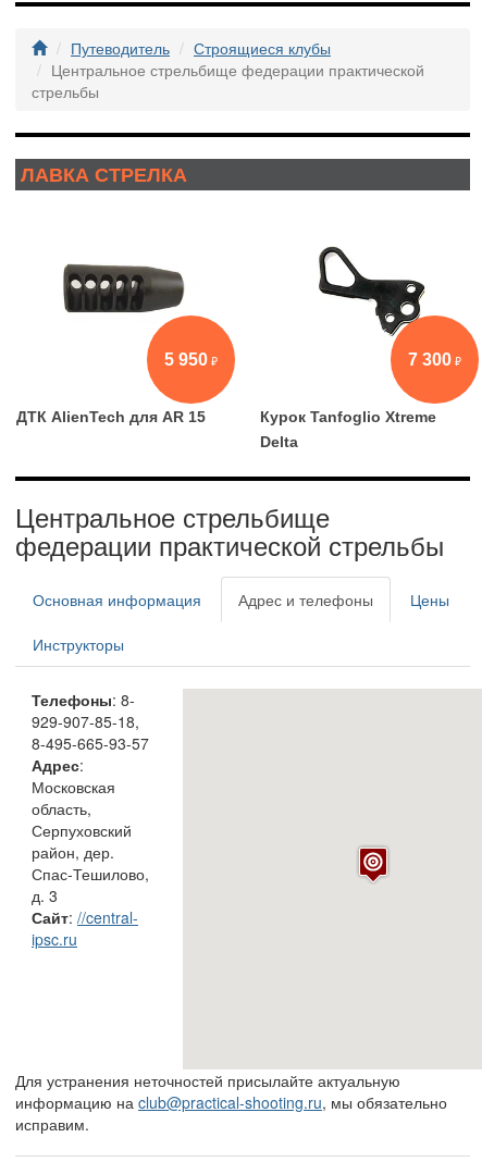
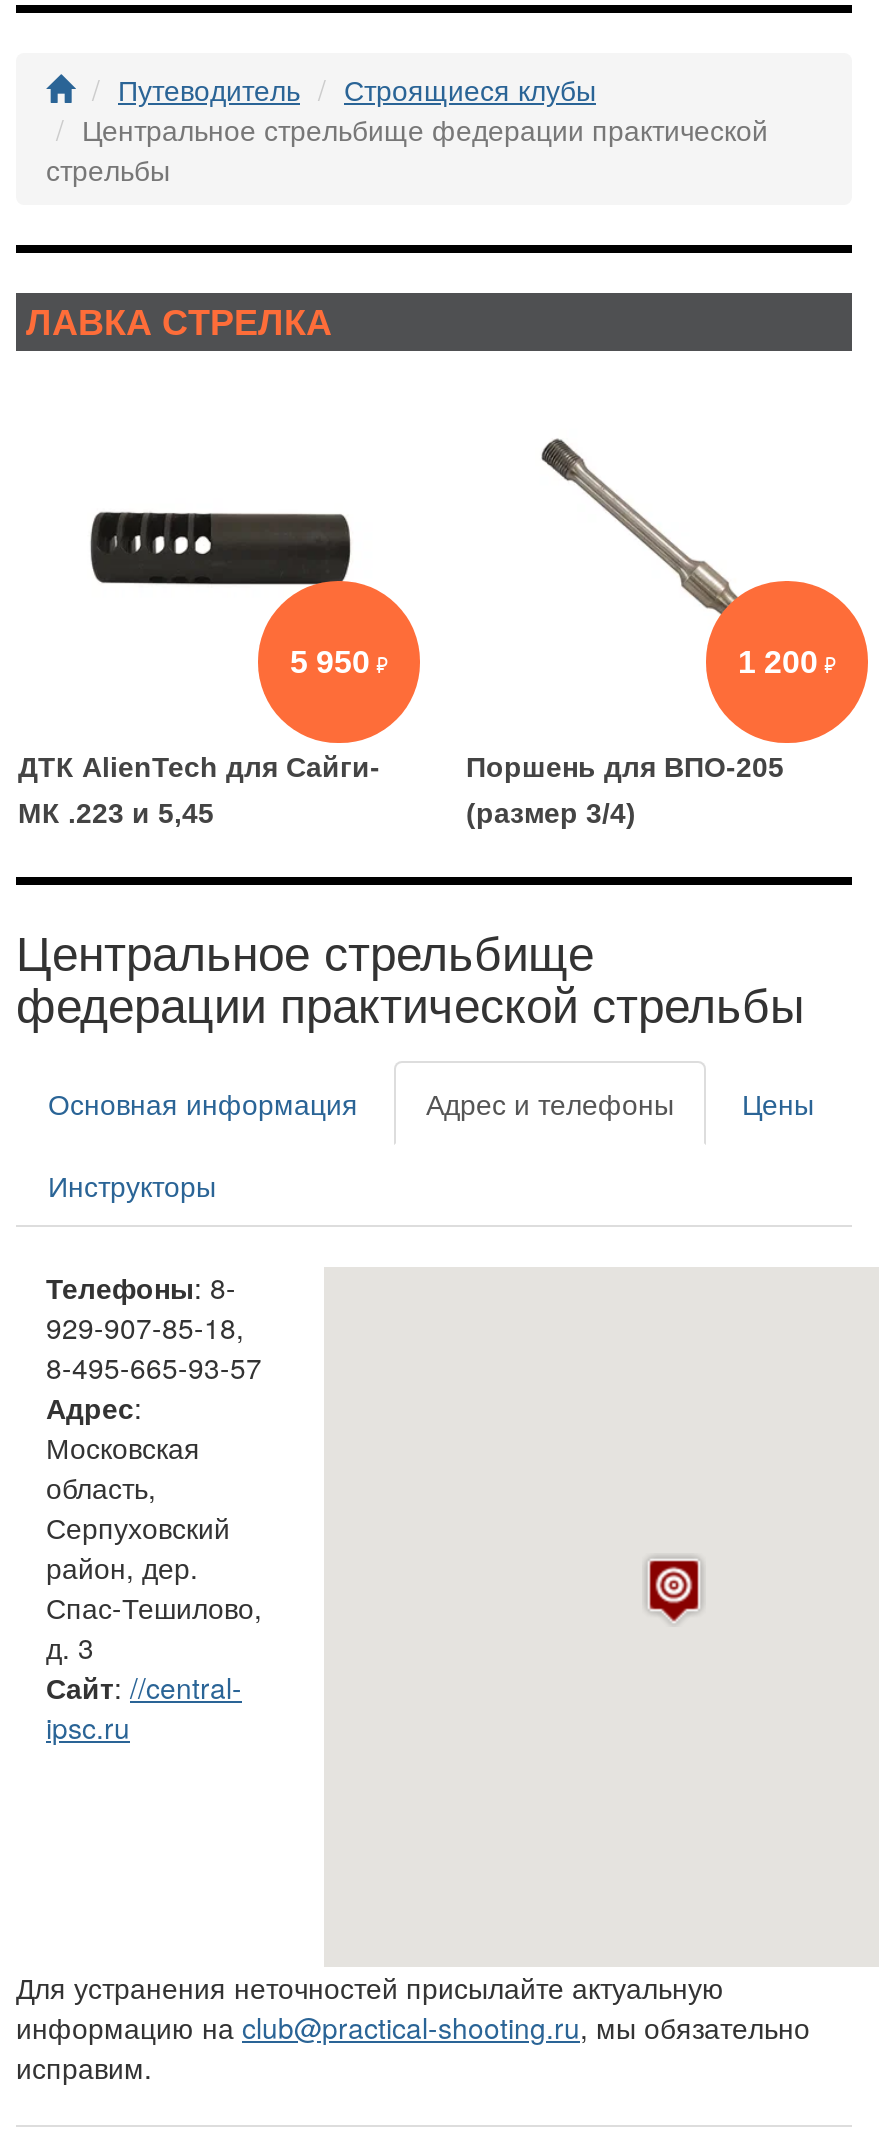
[301,238,452,368] [image] | 7 300 -> [540,437,818,678] [image] | 1 200
[55,263,197,319] [image] -> [88,487,352,587] [image]
[16,408,206,425] ДТК AlienTech для AR 15 -> [18,751,380,829] ДТК AlienTech для Сайги- | МК .223 и 5,45
[260,408,436,450] Курок Tanfoglio Xtreme | Delta -> [466,751,784,829] Поршень для ВПО-205 | (размер 3/4)

